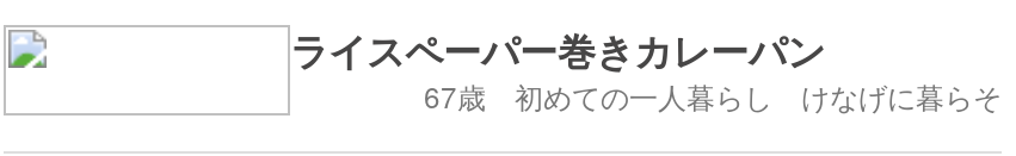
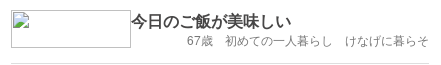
[290,22,825,76] ライスペーパー巻きカレーパン -> [131,9,291,32] 今日のご飯が美味しい

